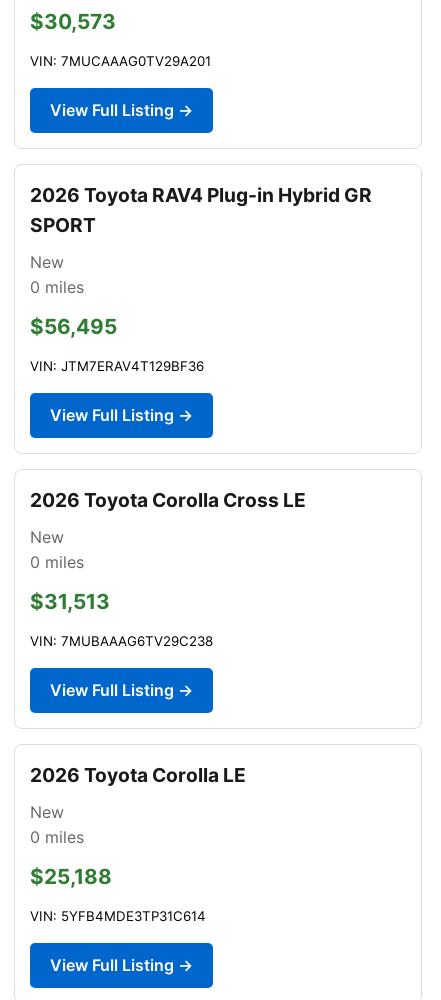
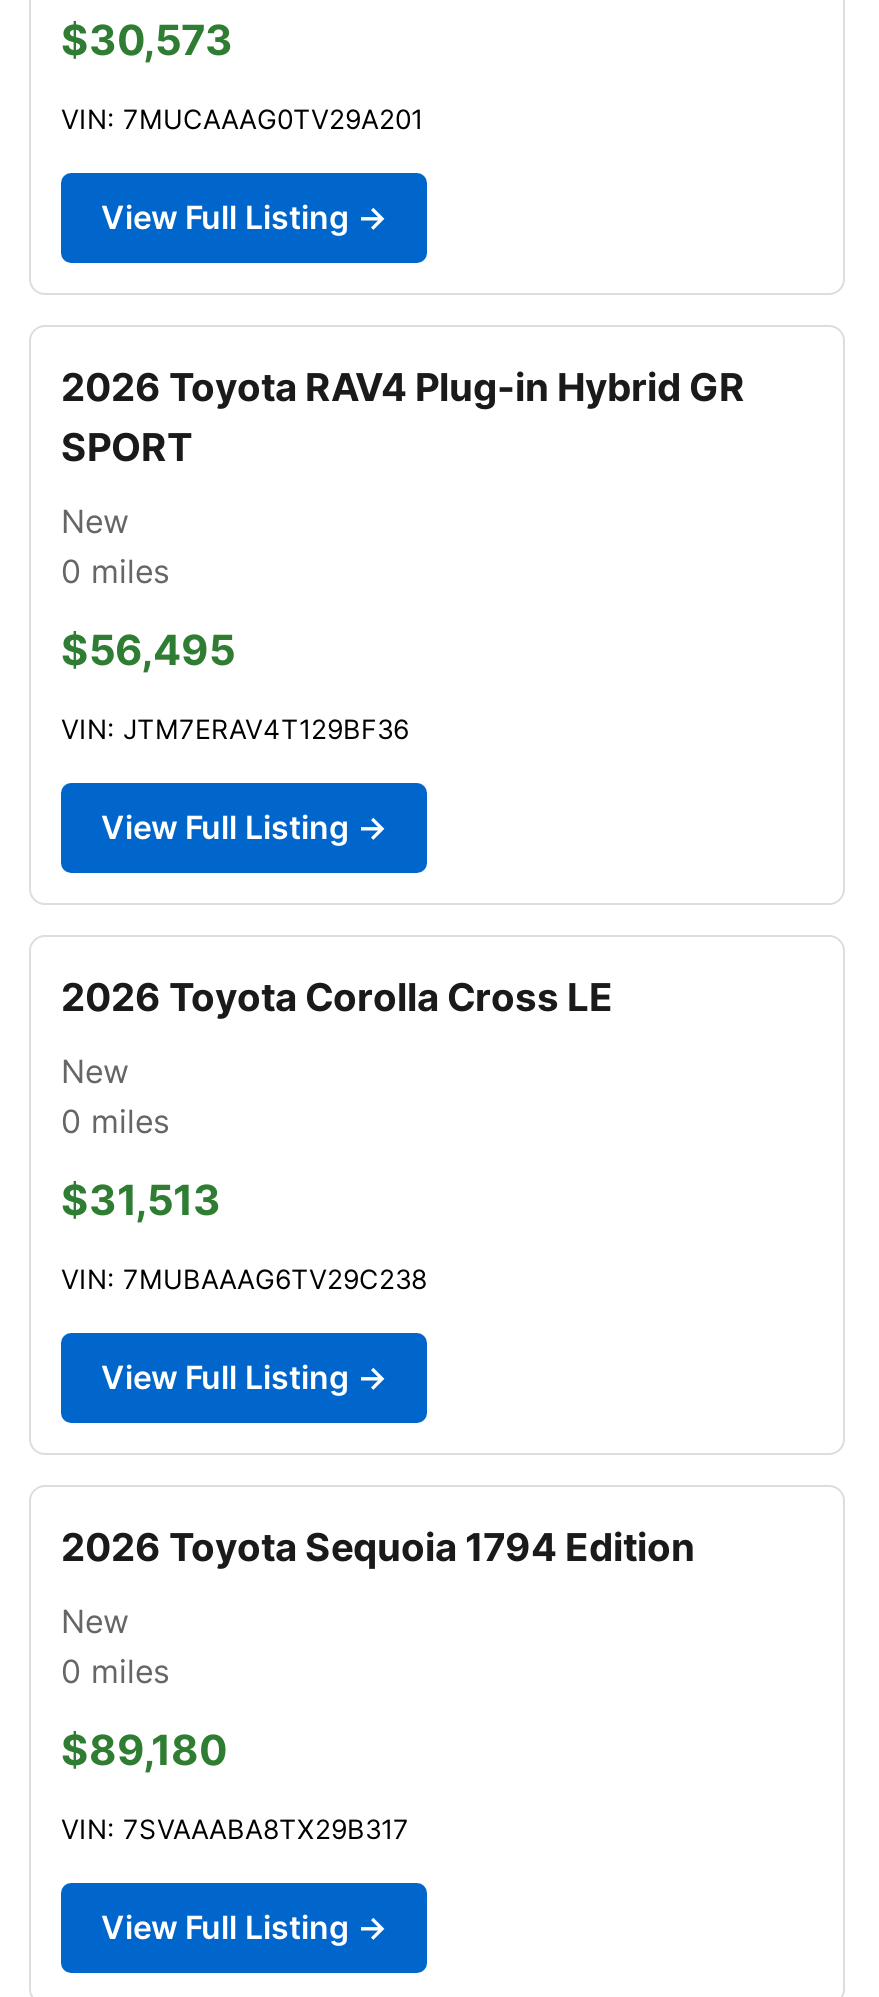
[30,763,246,787] 2026 Toyota Corolla LE -> [61,1523,695,1571] 2026 Toyota Sequoia 1794 Edition
[30,864,112,889] $25,188 -> [61,1725,227,1775] $89,180
[30,908,206,924] VIN: 5YFB4MDE3TP31C614 -> [61,1813,409,1845] VIN: 7SVAAABA8TX29B317

